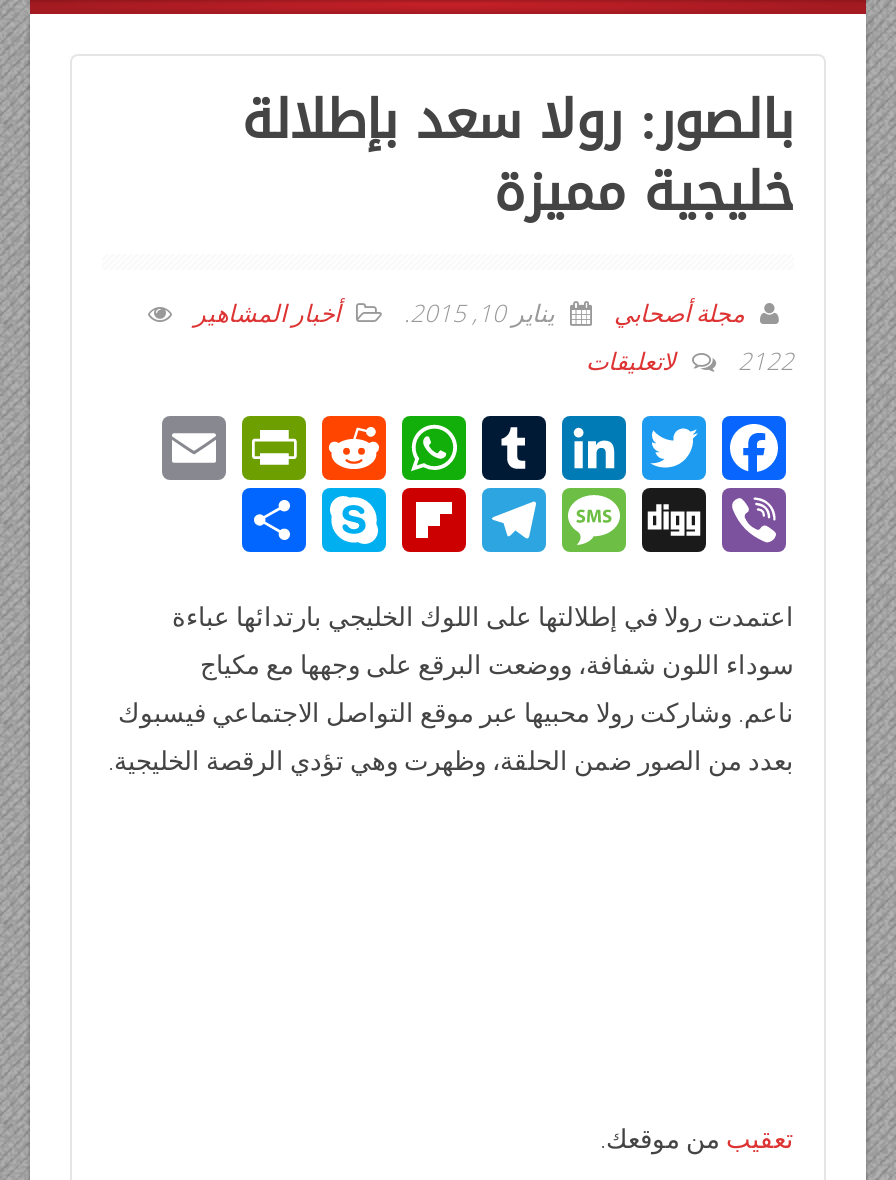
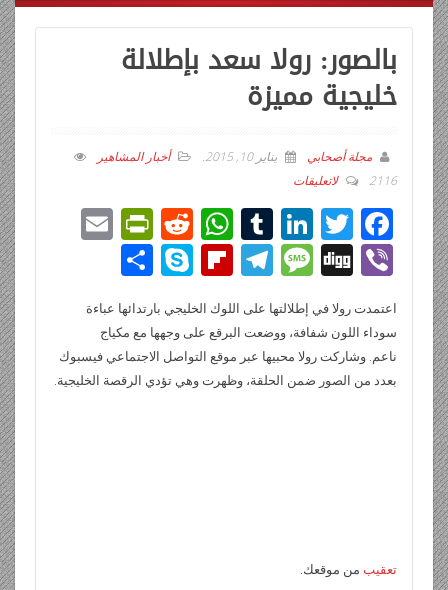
[586,343,794,377] 2122 لاتعليقات -> [293,171,397,188] 2116 لاتعليقات

